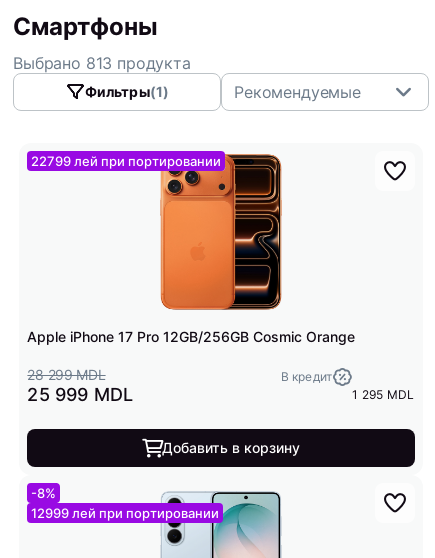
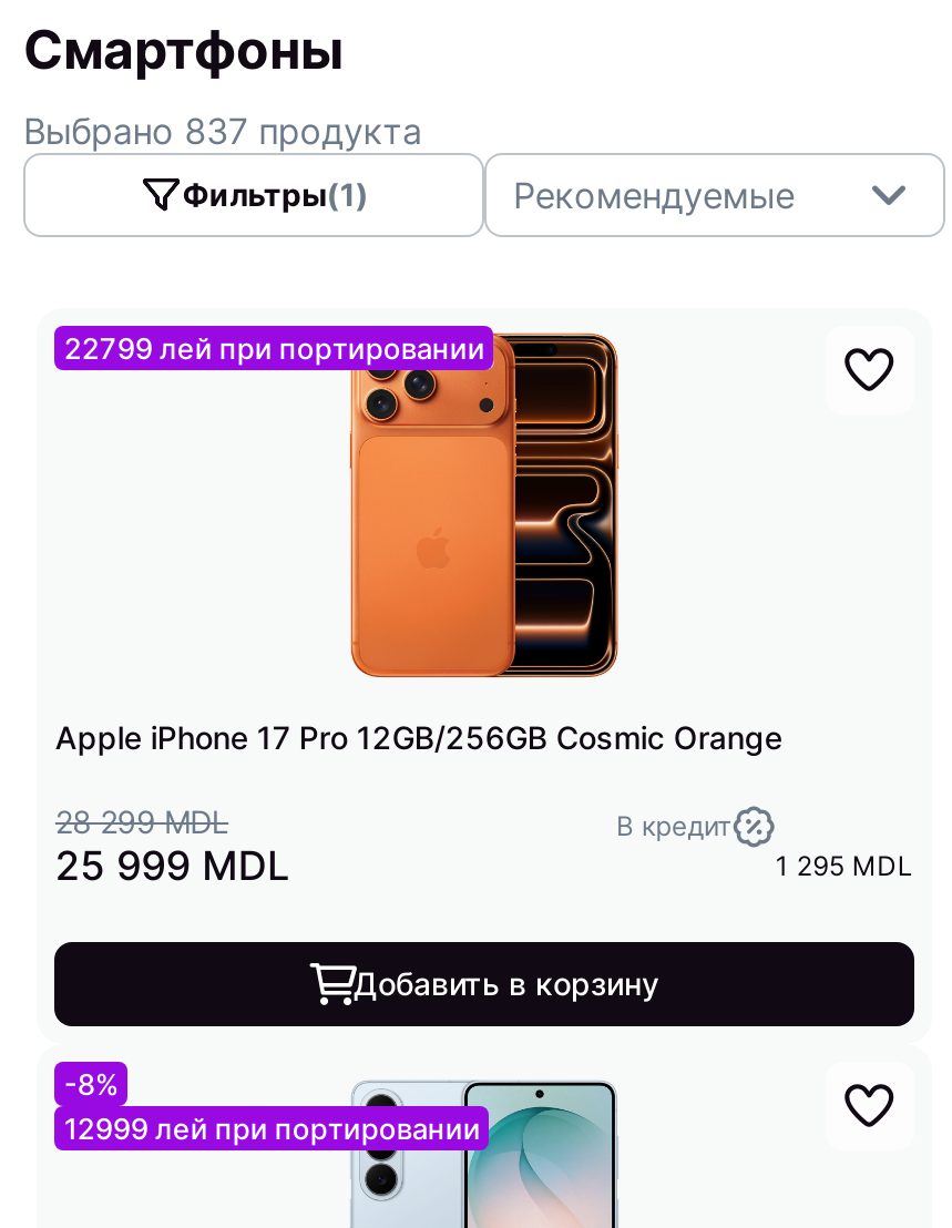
[13,53,191,73] Выбрано 813 продукта -> [23,109,422,153] Выбрано 837 продукта

